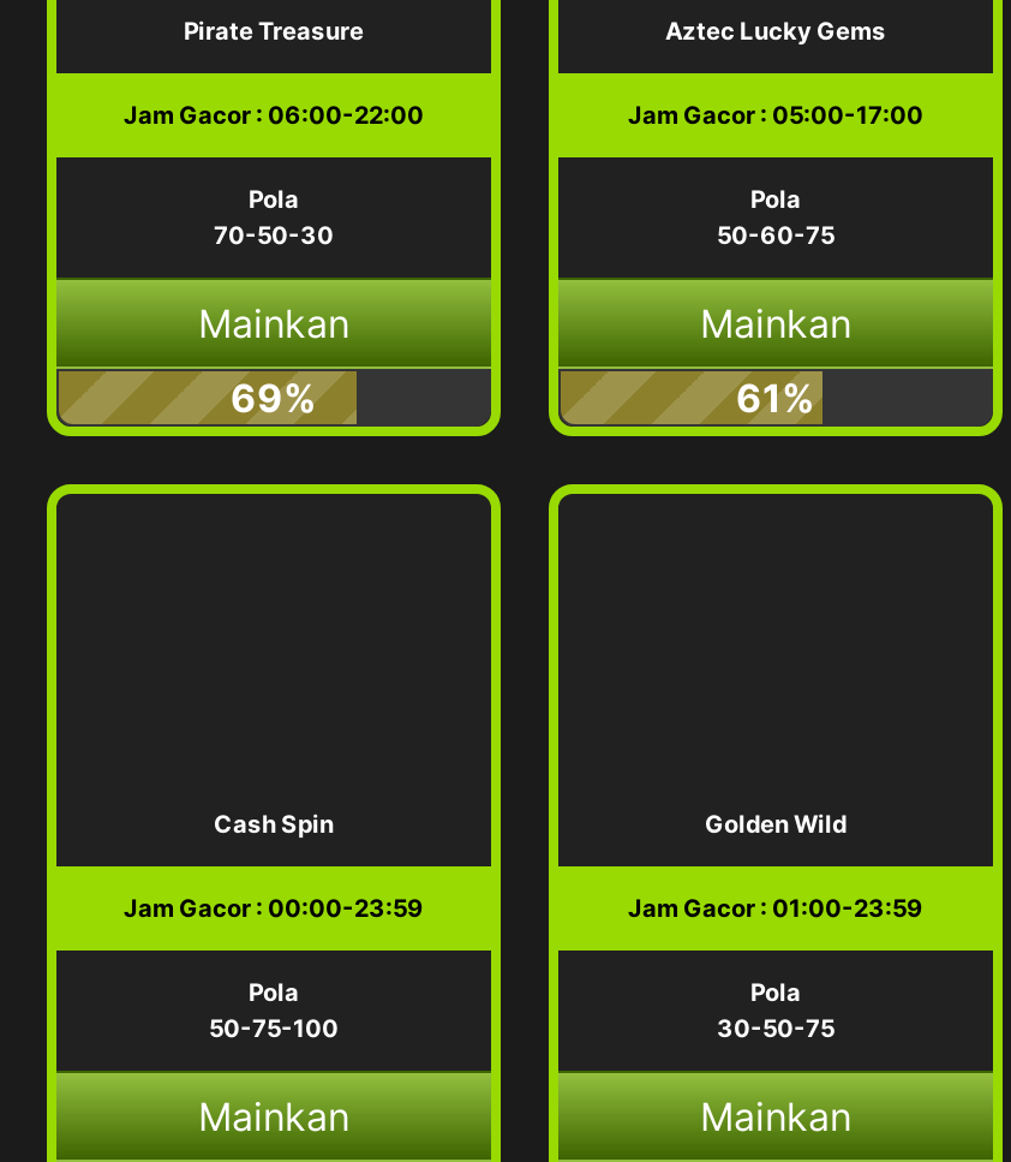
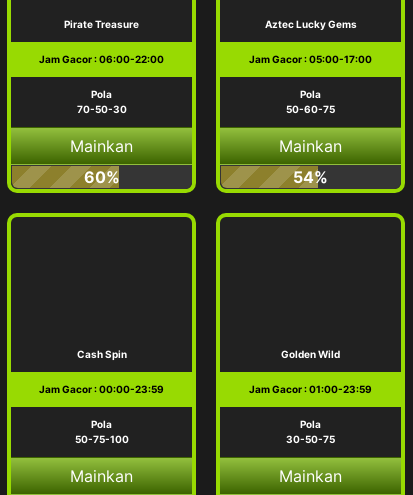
[231,373,317,422] 69% -> [83,167,119,187] 60%
[736,373,815,422] 61% -> [293,167,328,187] 54%

